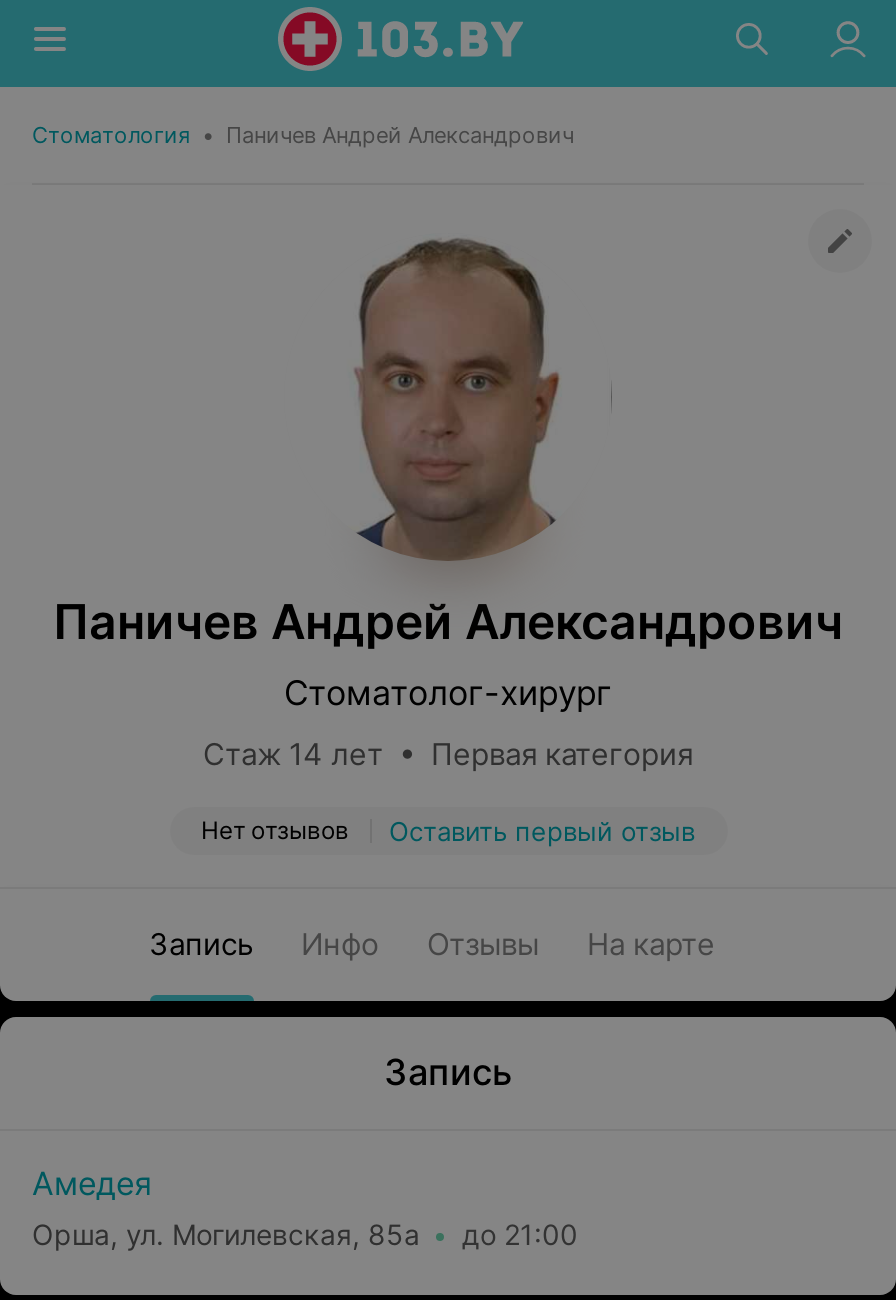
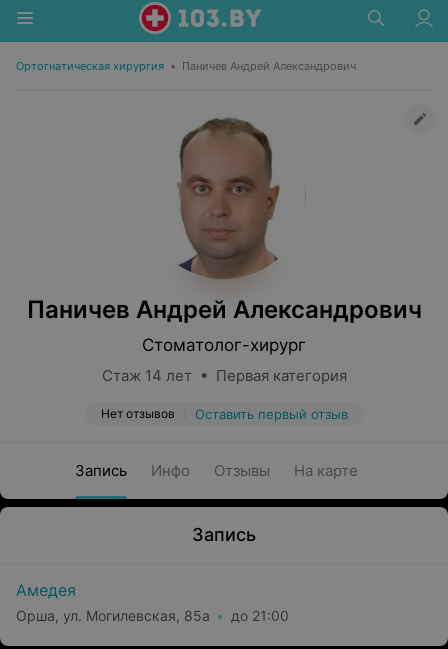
[32,121,574,149] Стоматология • Паничев Андрей Александрович -> [16,59,356,73] Ортогнатическая хирургия • Паничев Андрей Александрович

